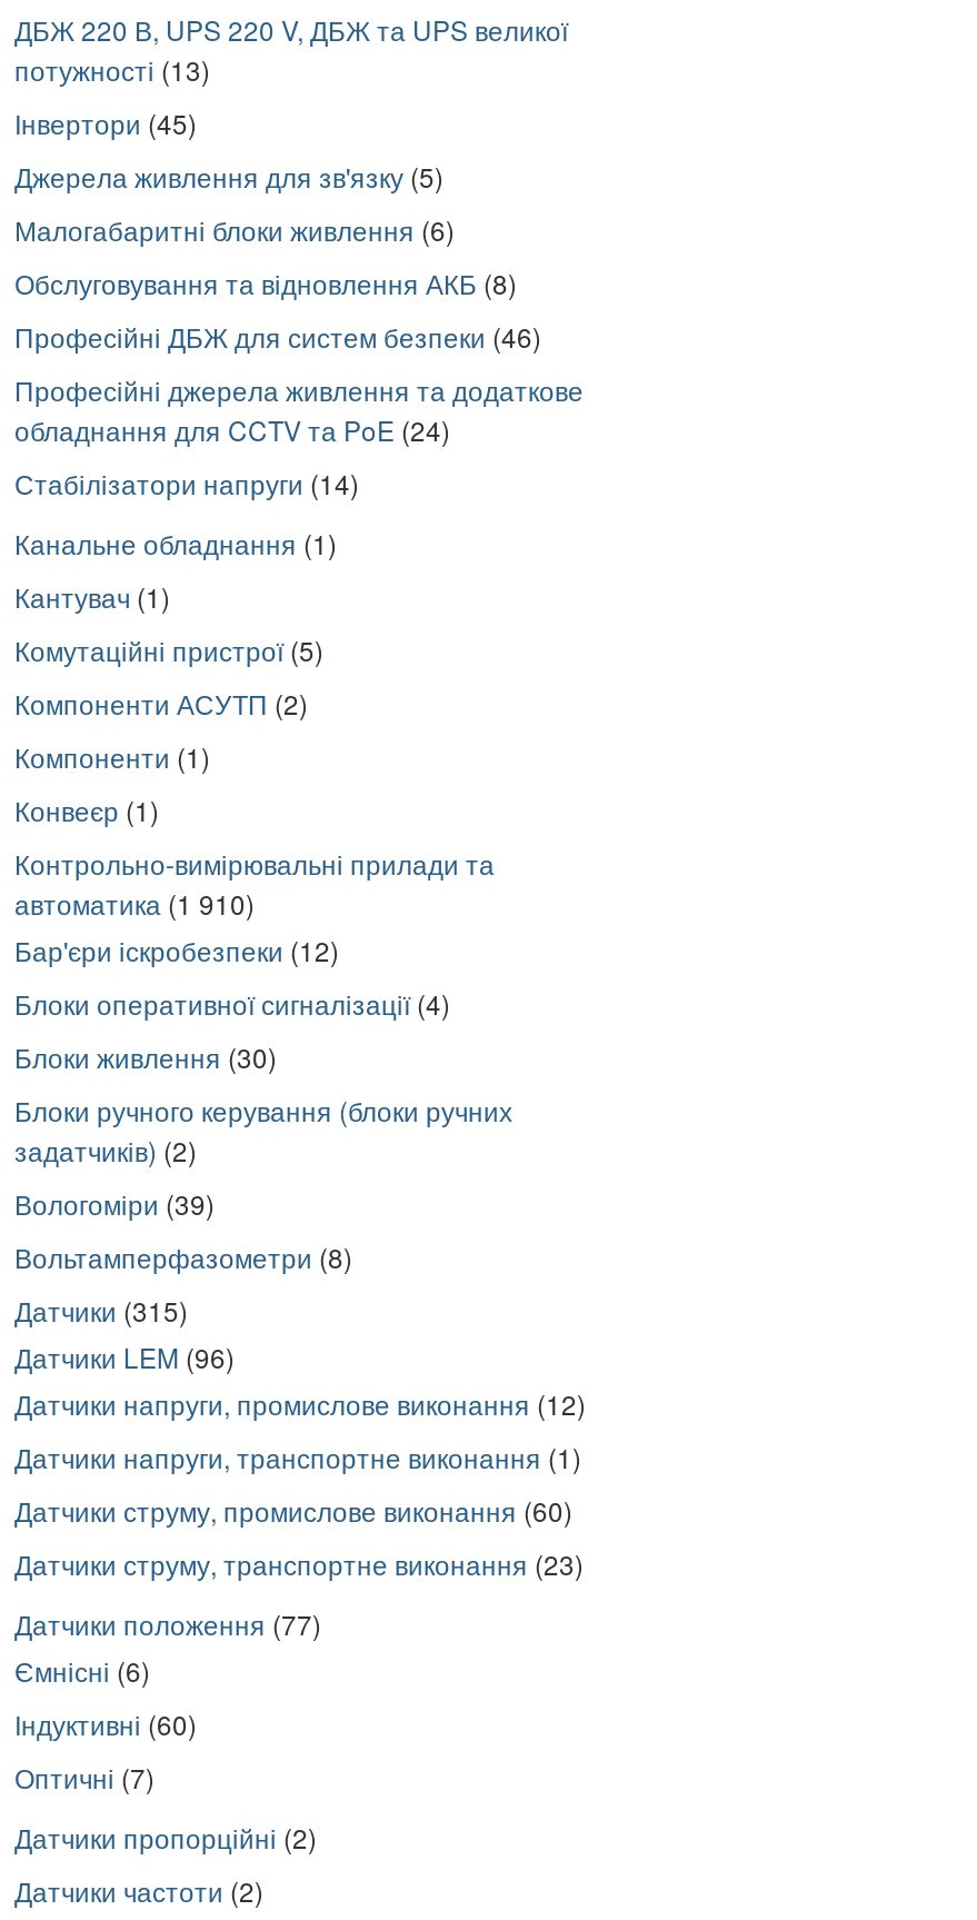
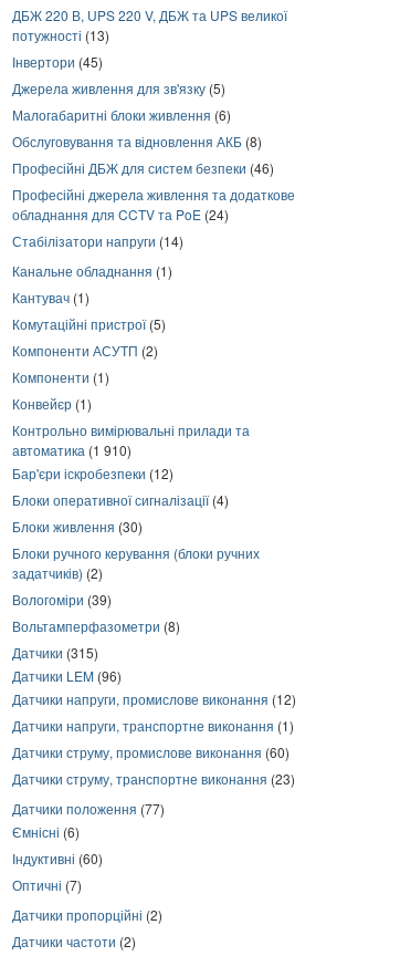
[14,790,495,882] Конвеєр (1) | Контрольно-вимірювальні прилади та -> [12,394,250,439] Конвейєр (1) | Контрольно вимірювальні прилади та

